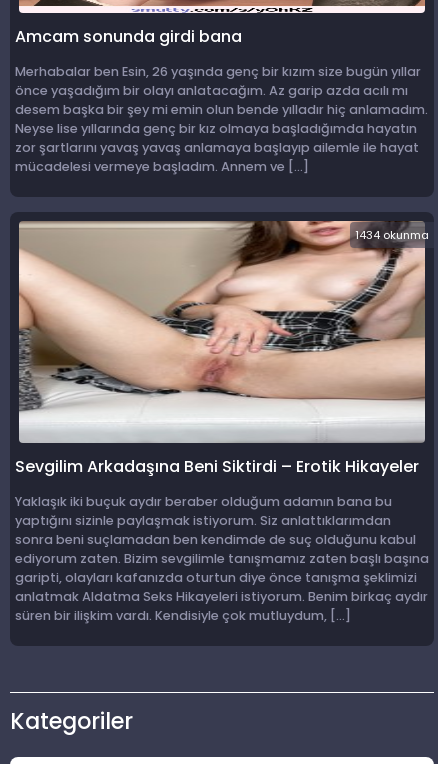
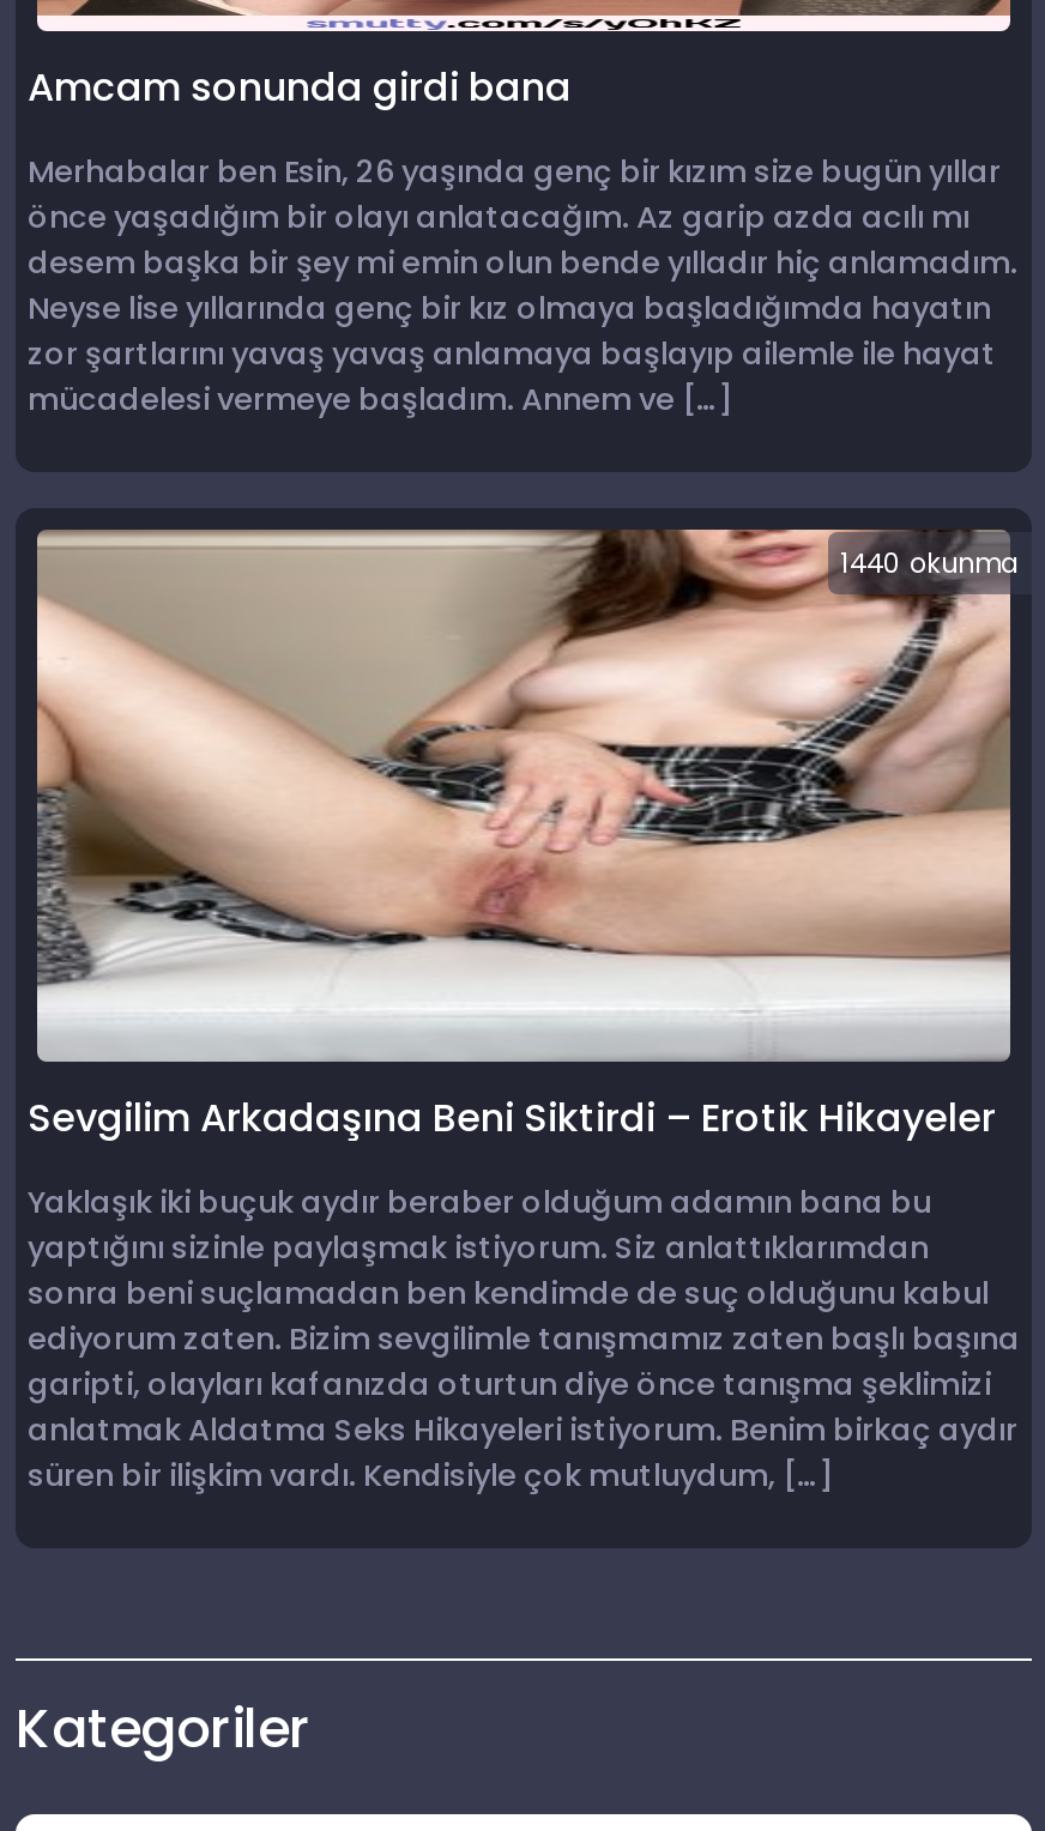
[355,227,429,243] 1434 okunma -> [840,544,1020,582] 1440 okunma

